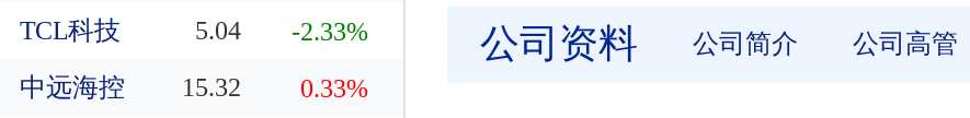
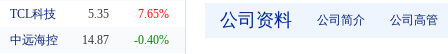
[195,15,241,46] 5.04 -> [88,7,109,21] 5.35
[292,16,368,46] -2.33% -> [138,7,169,21] 7.65%
[182,72,241,103] 15.32 -> [82,33,109,47] 14.87
[300,73,368,103] 0.33% -> [134,33,169,47] -0.40%

